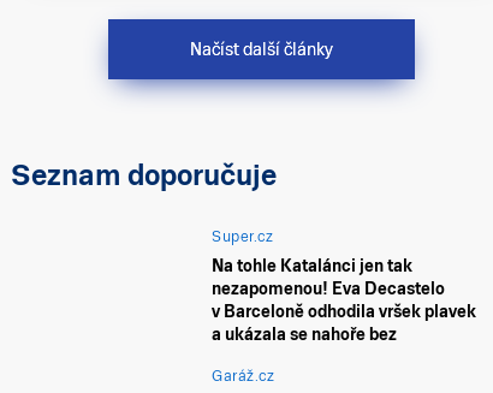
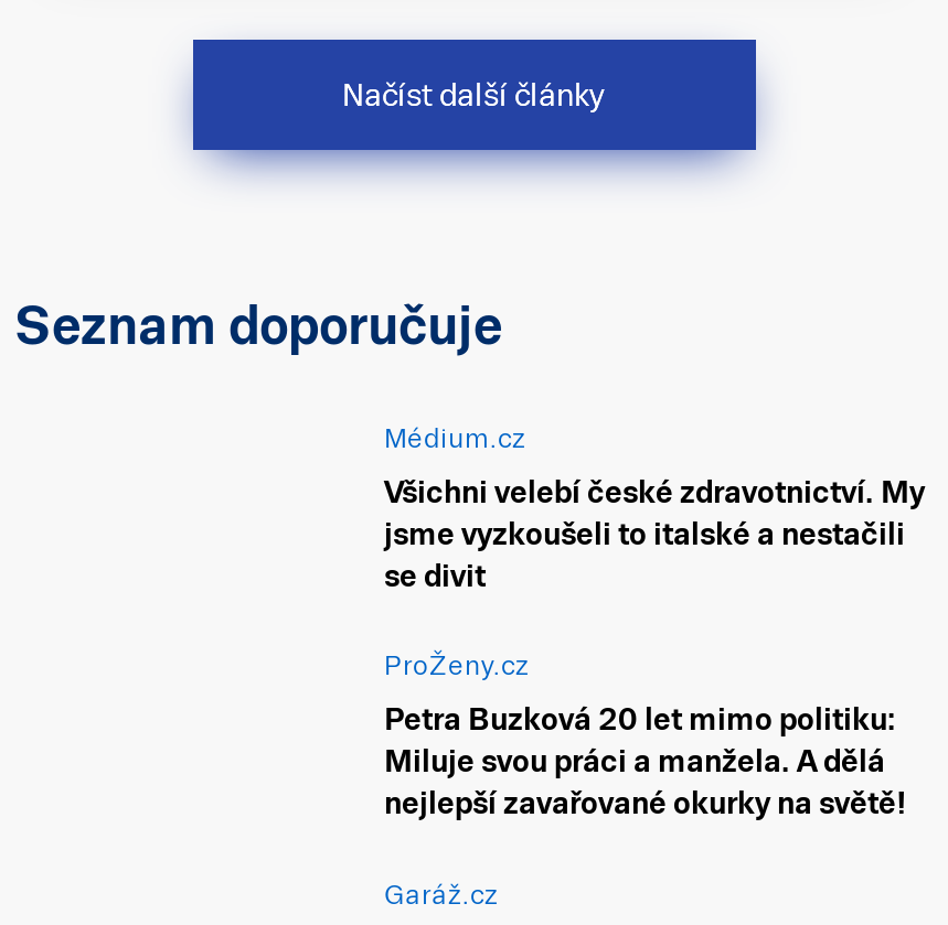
[212,228,477,344] Super.cz | Na tohle Katalánci jen tak | nezapomenou! Eva Decastelo | v Barceloně odhodila vršek plavek | a ukázala se nahoře bez -> [384,423,925,821] Médium.cz | Všichni velebí české zdravotnictví. My | jsme vyzkoušeli to italské a nestačili | se divit | ProŽeny.cz | Petra Buzková 20 let mimo politiku: | Miluje svou práci a manžela. A dělá | nejlepší zavařované okurky na světě!

